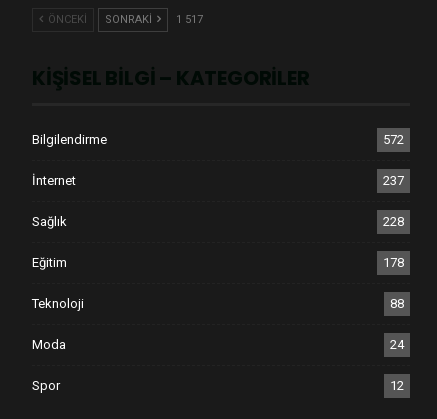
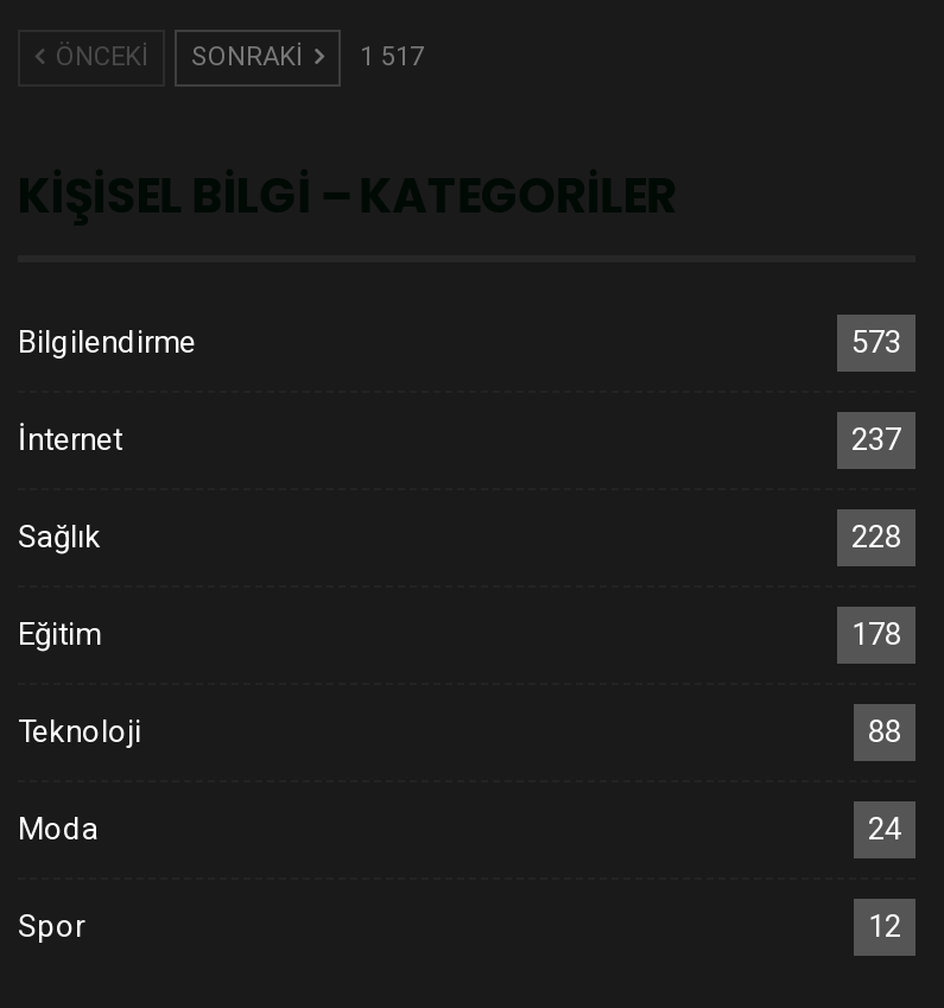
[383,132,404,147] 572 -> [851,323,901,359] 573

